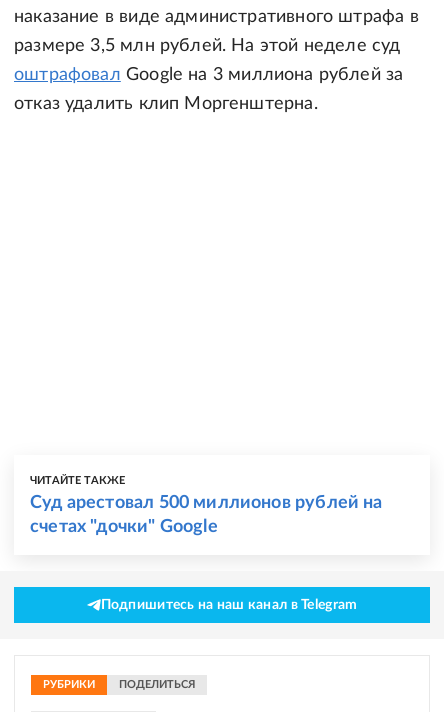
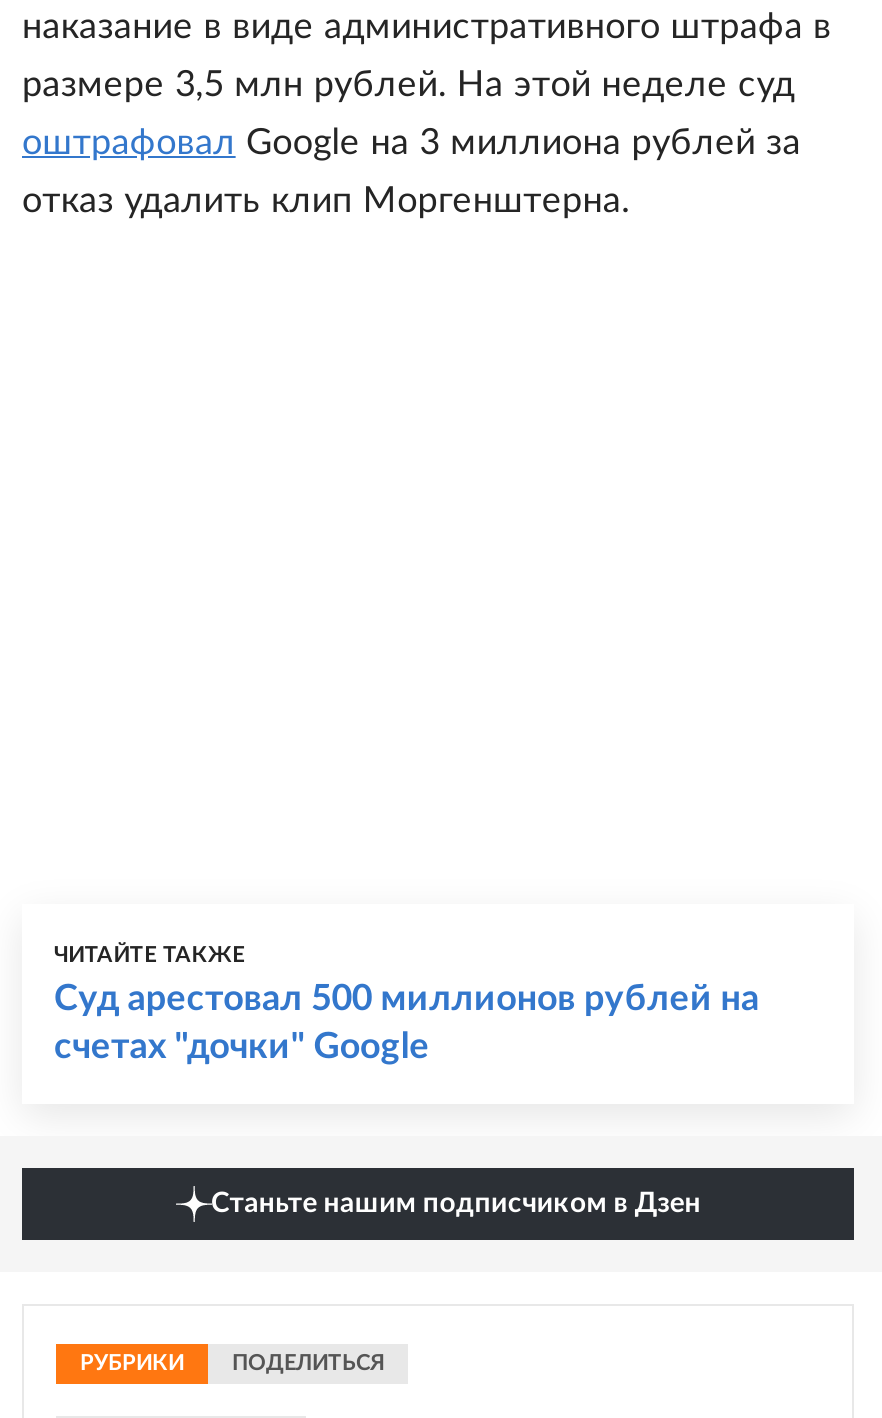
[101,598,357,612] Подпишитесь на наш канал в Telegram -> [211,1190,701,1218] Станьте нашим подписчиком в Дзен

